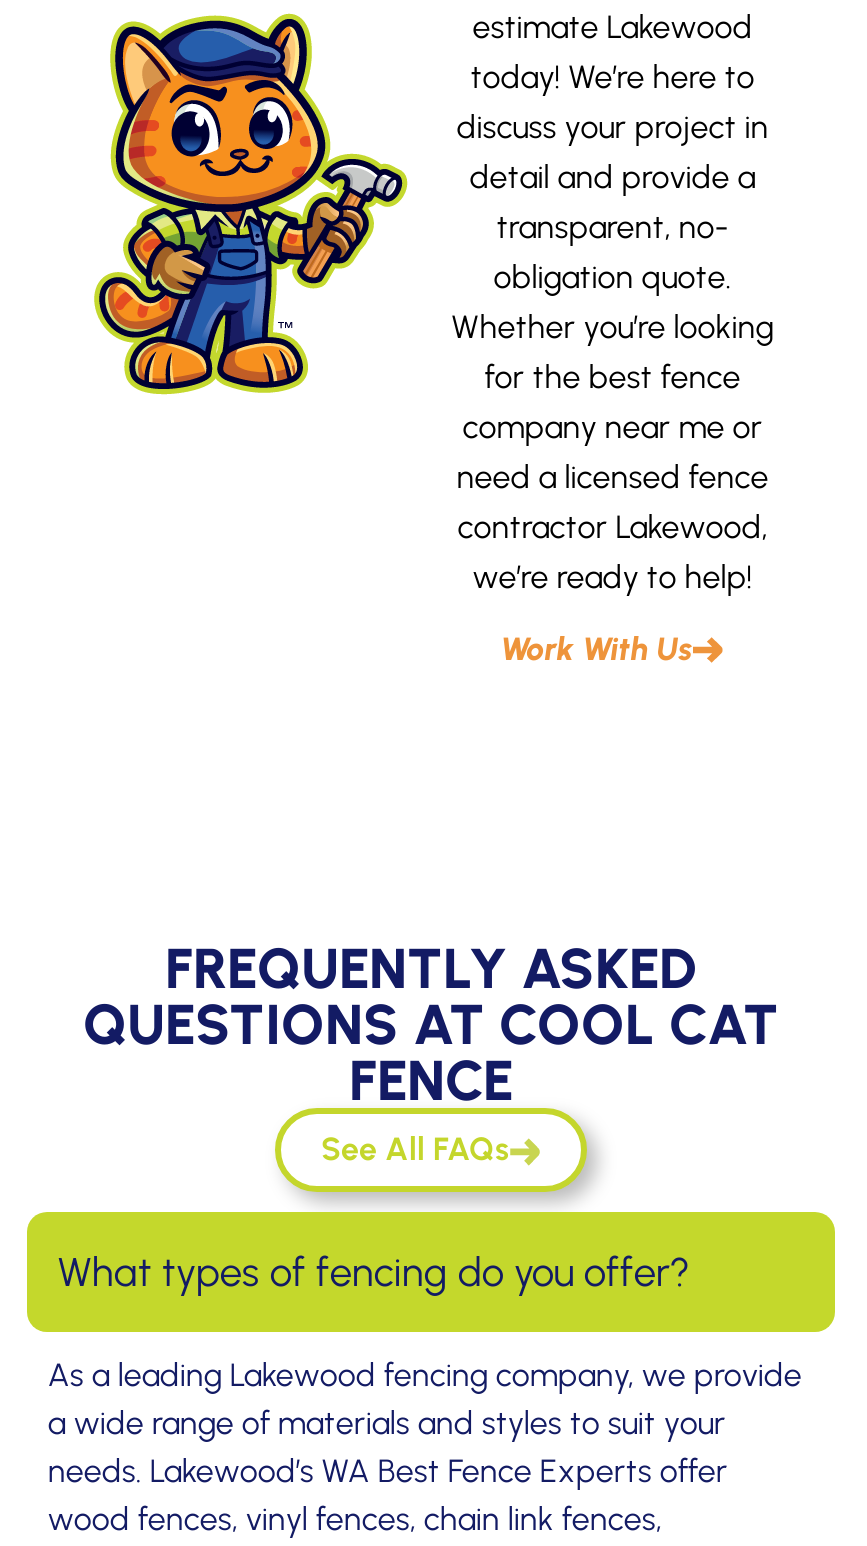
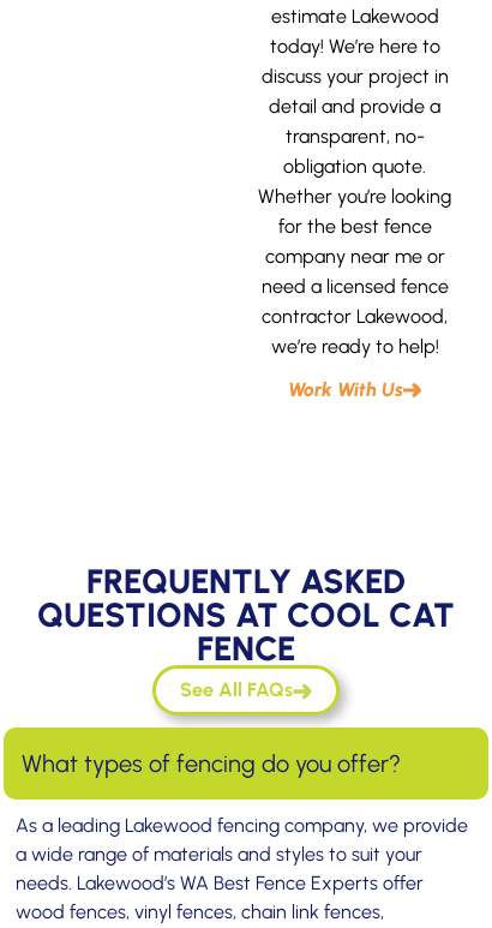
[91,12,409,396] [image] -> none

